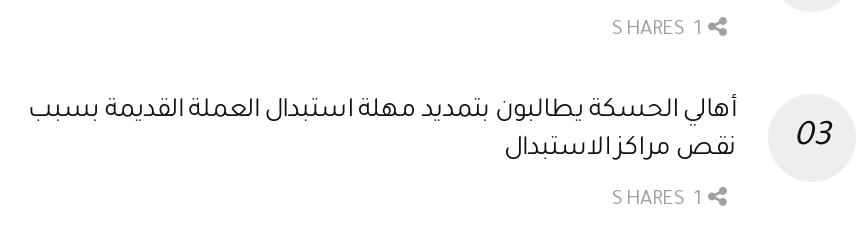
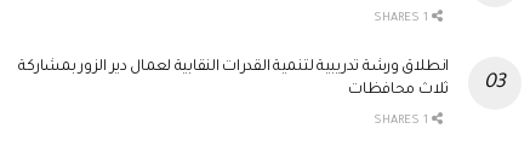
[28,98,736,164] أهالي الحسكة يطالبون بتمديد مهلة استبدال العملة القديمة بسبب | نقص مراكز الاستبدال -> [19,59,449,99] انطلاق ورشة تدريبية لتنمية القدرات النقابية لعمال دير الزور بمشاركة | ثلاث محافظات

